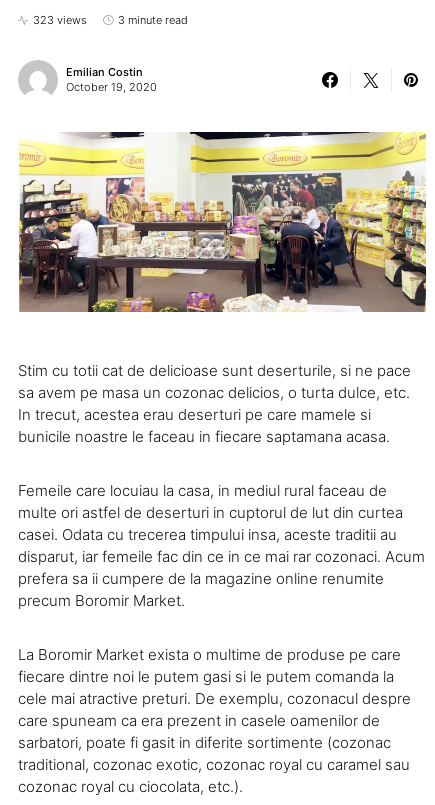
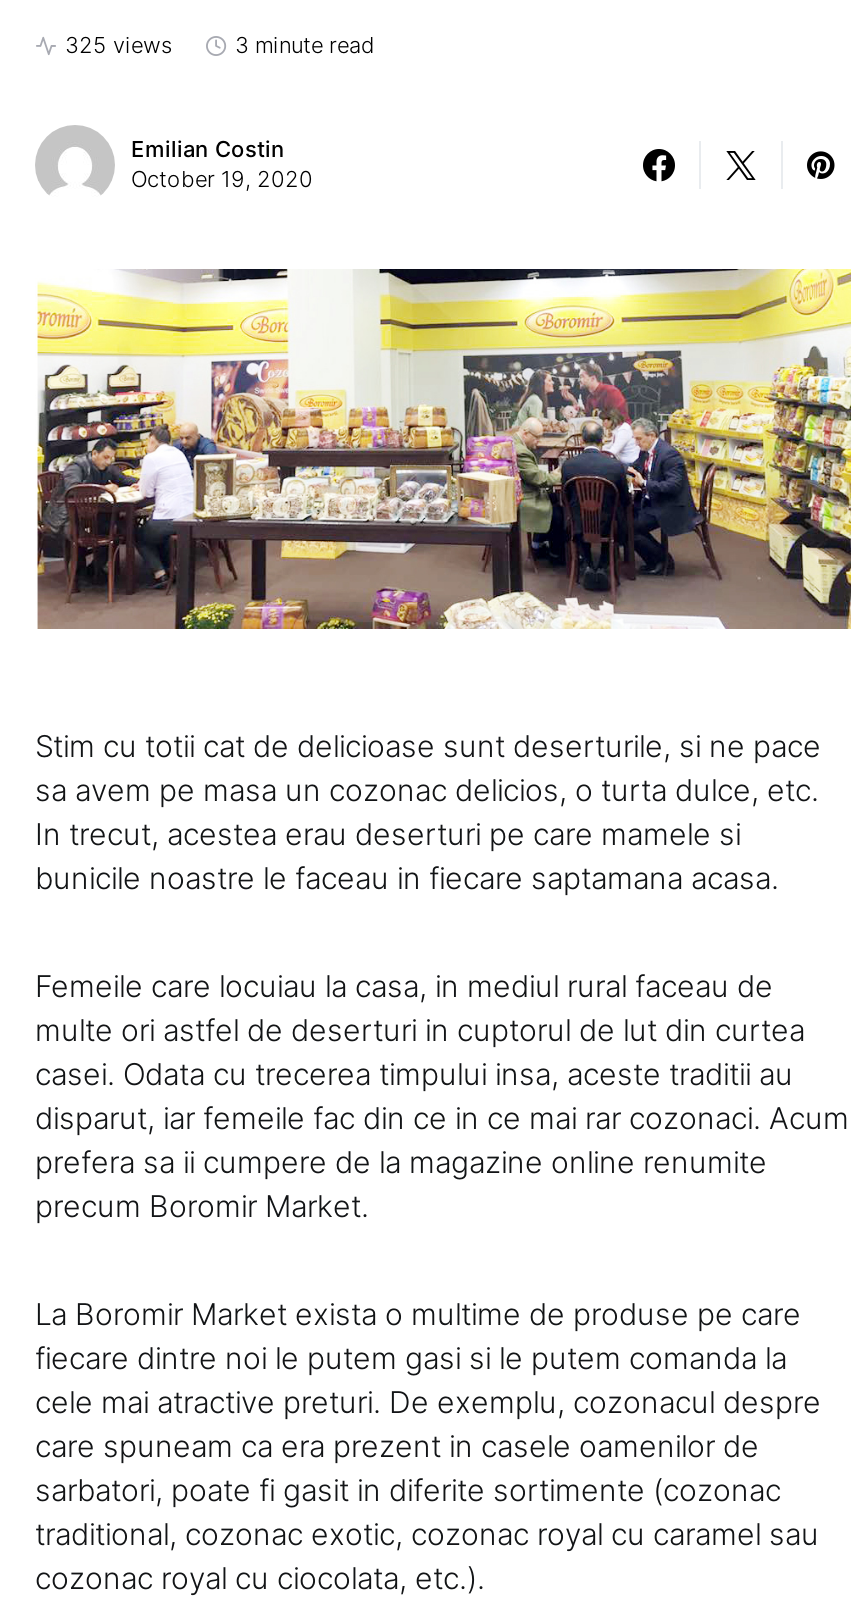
[33,13,87,27] 323 views -> [65,31,173,59] 325 views

